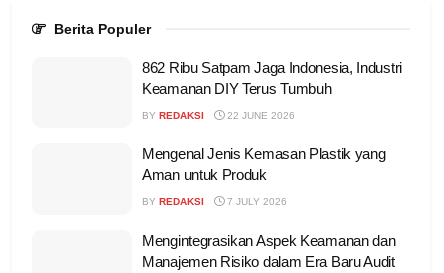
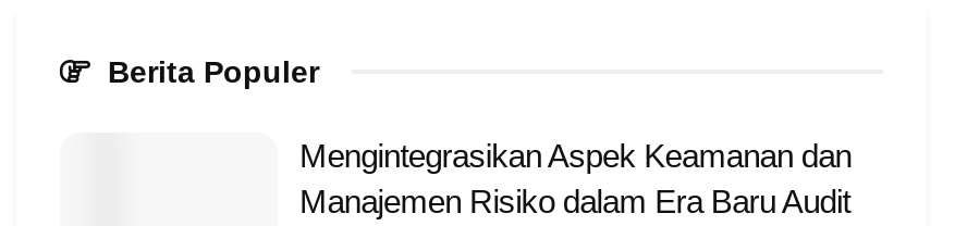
[142,59,402,207] 862 Ribu Satpam Jaga Indonesia, Industri | Keamanan DIY Terus Tumbuh | BY REDAKSI | 22 JUNE 2026 | Mengenal Jenis Kemasan Plastik yang | Aman untuk Produk | BY REDAKSI | 7 JULY 2026 -> none

